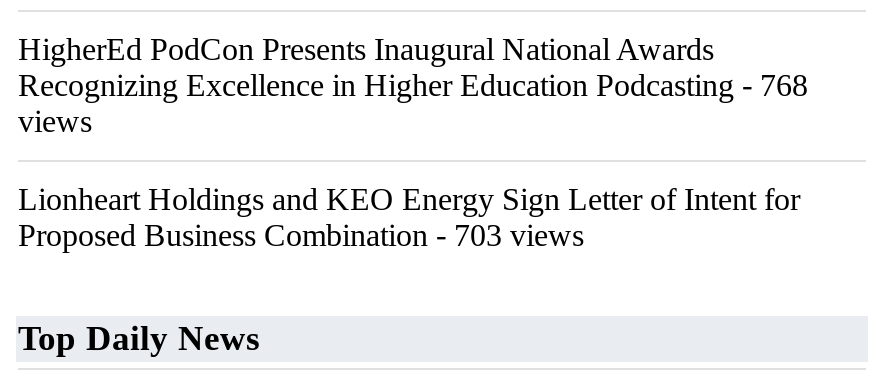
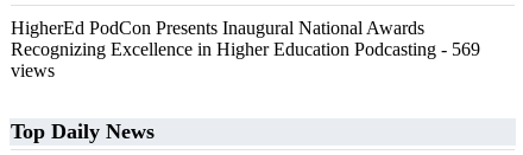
[18,68,808,102] Recognizing Excellence in Higher Education Podcasting - 768 -> [11,39,480,59] Recognizing Excellence in Higher Education Podcasting - 569
[18,182,800,252] Lionheart Holdings and KEO Energy Sign Letter of Intent for | Proposed Business Combination - 703 views -> none

